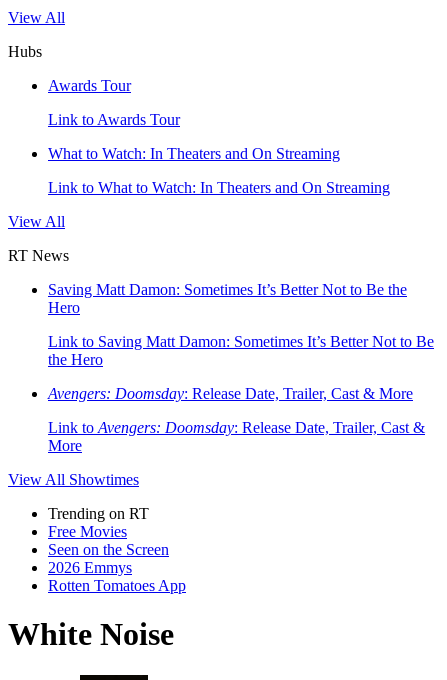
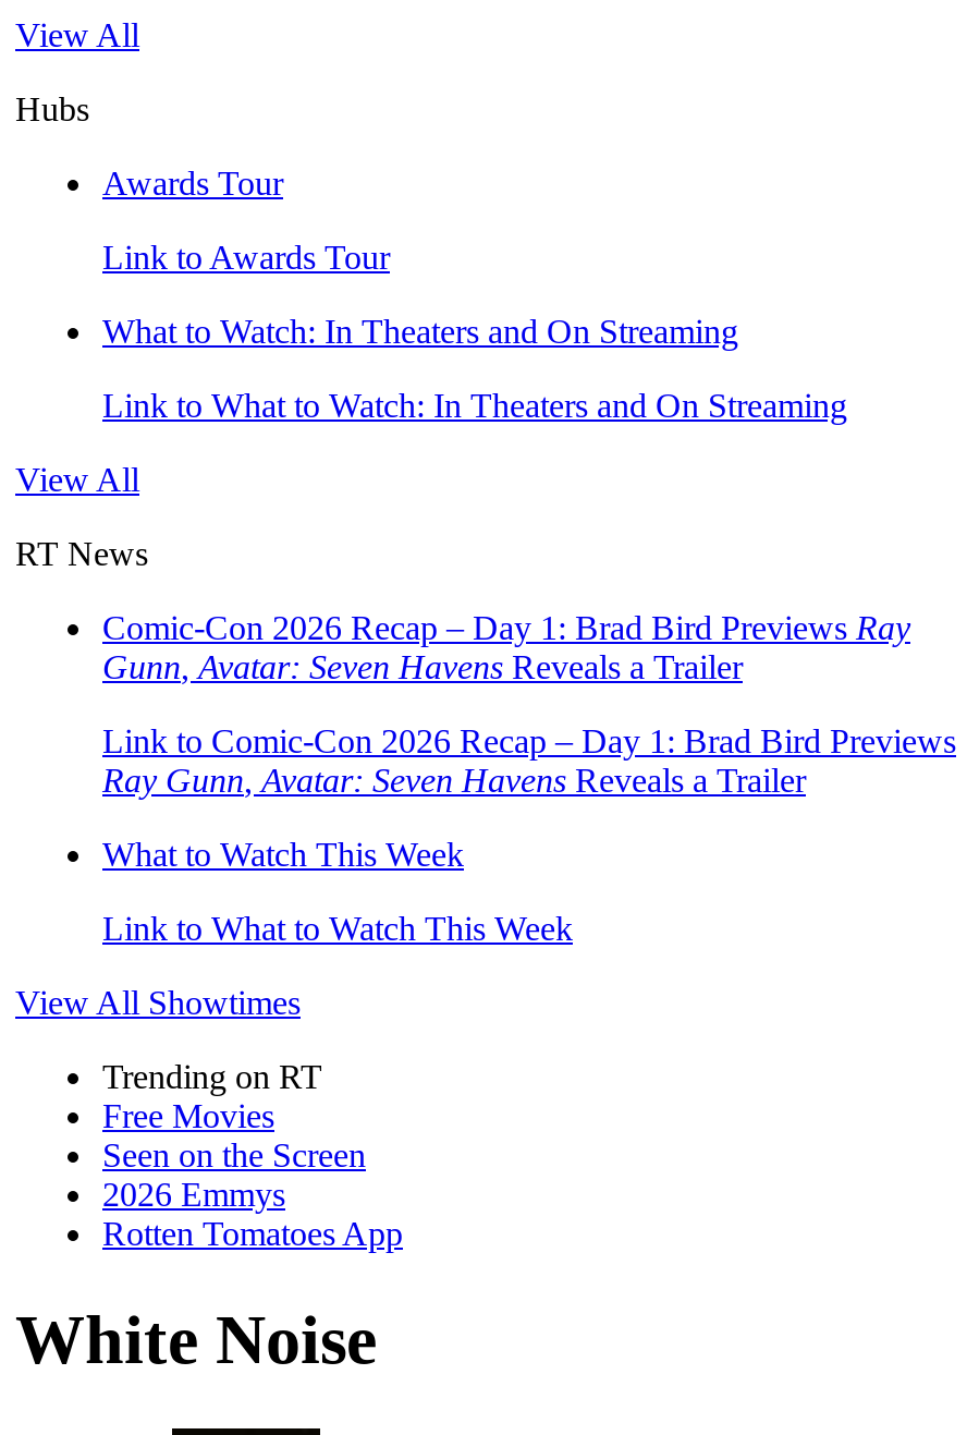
[48,281,407,316] Saving Matt Damon: Sometimes It’s Better Not to Be the | Hero -> [102,609,910,685] Comic-Con 2026 Recap – Day 1: Brad Bird Previews Ray | Gunn, Avatar: Seven Havens Reveals a Trailer
[48,333,434,368] Link to Saving Matt Damon: Sometimes It’s Better Not to Be | the Hero -> [102,722,956,799] Link to Comic-Con 2026 Recap – Day 1: Brad Bird Previews | Ray Gunn, Avatar: Seven Havens Reveals a Trailer
[48,385,413,402] Avengers: Doomsday: Release Date, Trailer, Cast & More -> [102,836,464,873] What to Watch This Week
[48,419,425,454] Link to Avengers: Doomsday: Release Date, Trailer, Cast & | More -> [102,910,573,947] Link to What to Watch This Week

